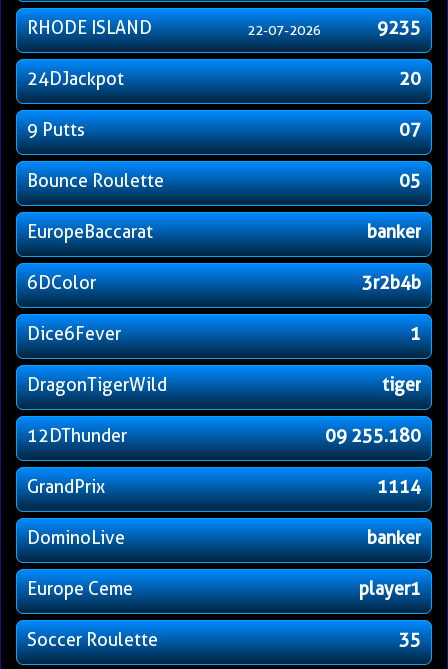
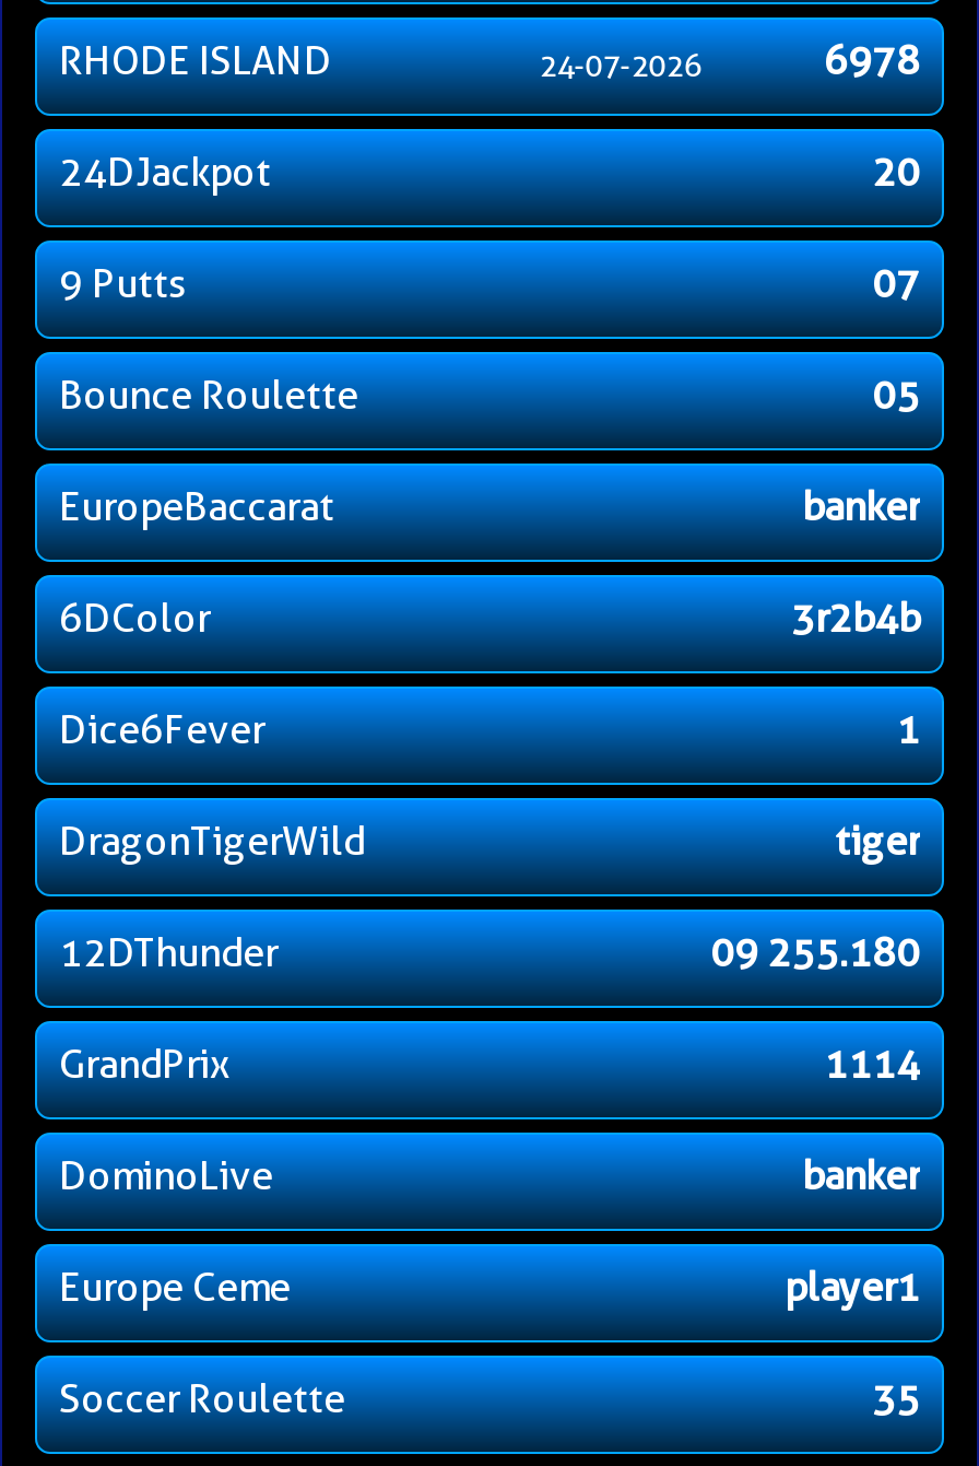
[247,22,321,38] 22-07-2026 -> [539,49,701,84] 24-07-2026
[377,17,421,38] 9235 -> [824,38,920,84] 6978

